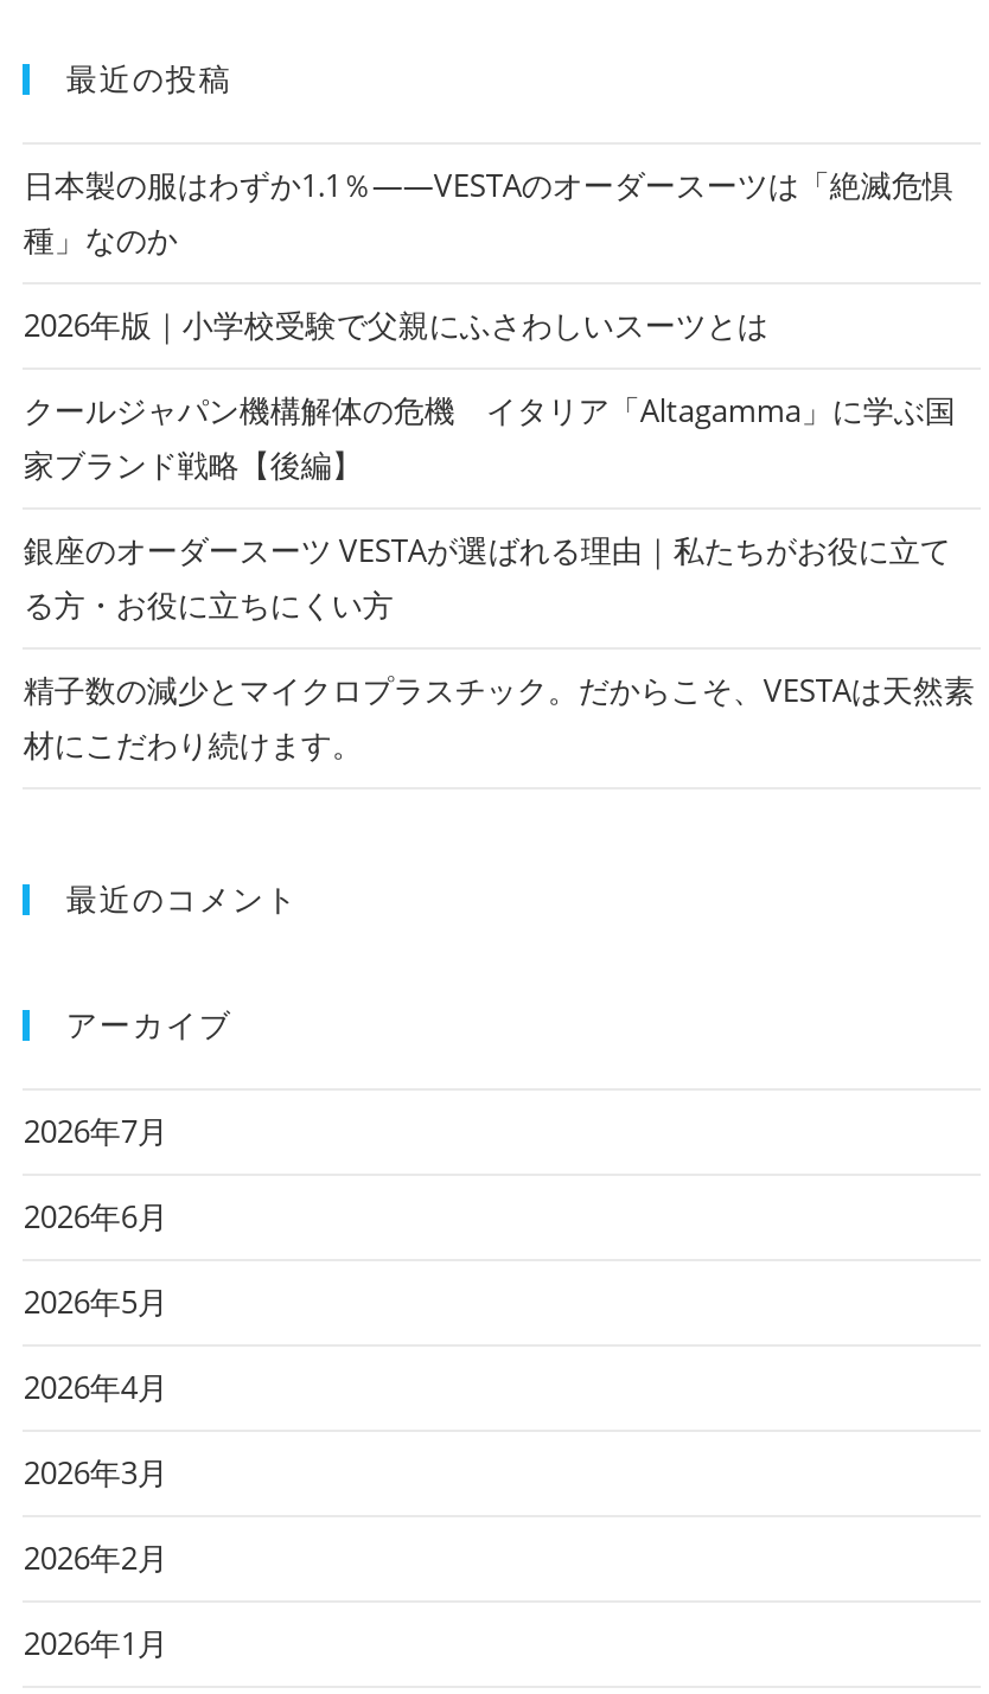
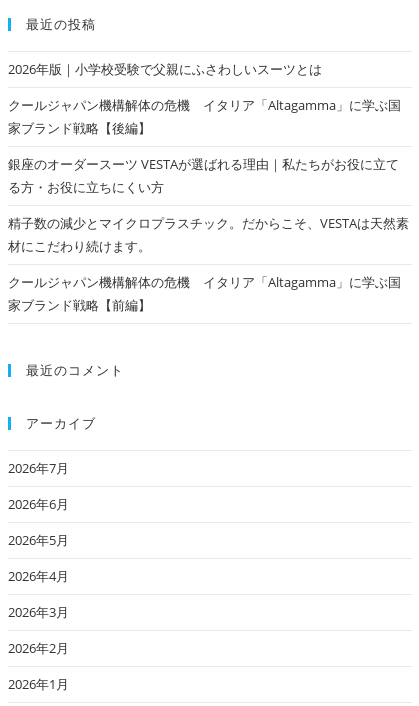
[23,163,953,260] 日本製の服はわずか1.1％——VESTAのオーダースーツは「絶滅危惧 | 種」なのか -> none
moved [23,303,975,765] -> [8,60,409,255]: 2026年版｜小学校受験で父親にふさわしいスーツとは | クールジャパン機構解体の危機 イタリア「Altagamma」に学ぶ国 | 家ブランド戦略【後編】 | 銀座のオーダースーツ VESTAが選ばれる理由｜私たちがお役に立て | る方・お役に立ちにくい方 | 精子数の減少とマイクロプラスチック。だからこそ、VESTAは天然素 | 材にこだわり続けます。
none -> [8,273,401,314] クールジャパン機構解体の危機 イタリア「Altagamma」に学ぶ国 | 家ブランド戦略【前編】

